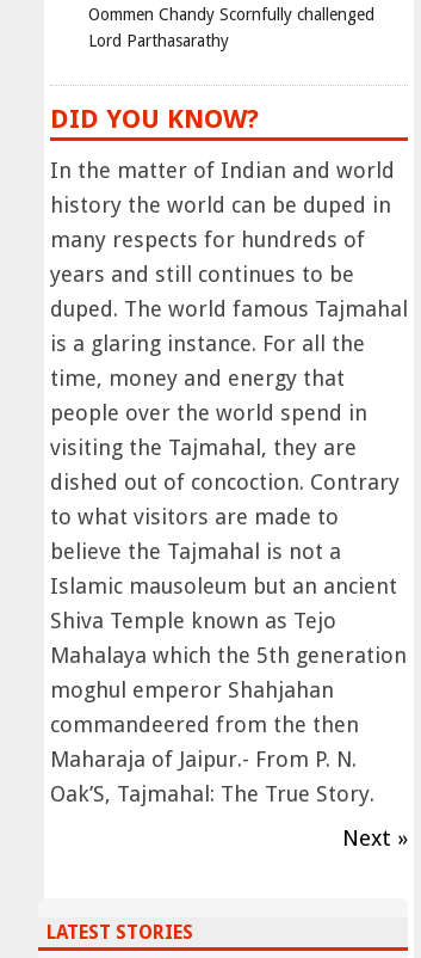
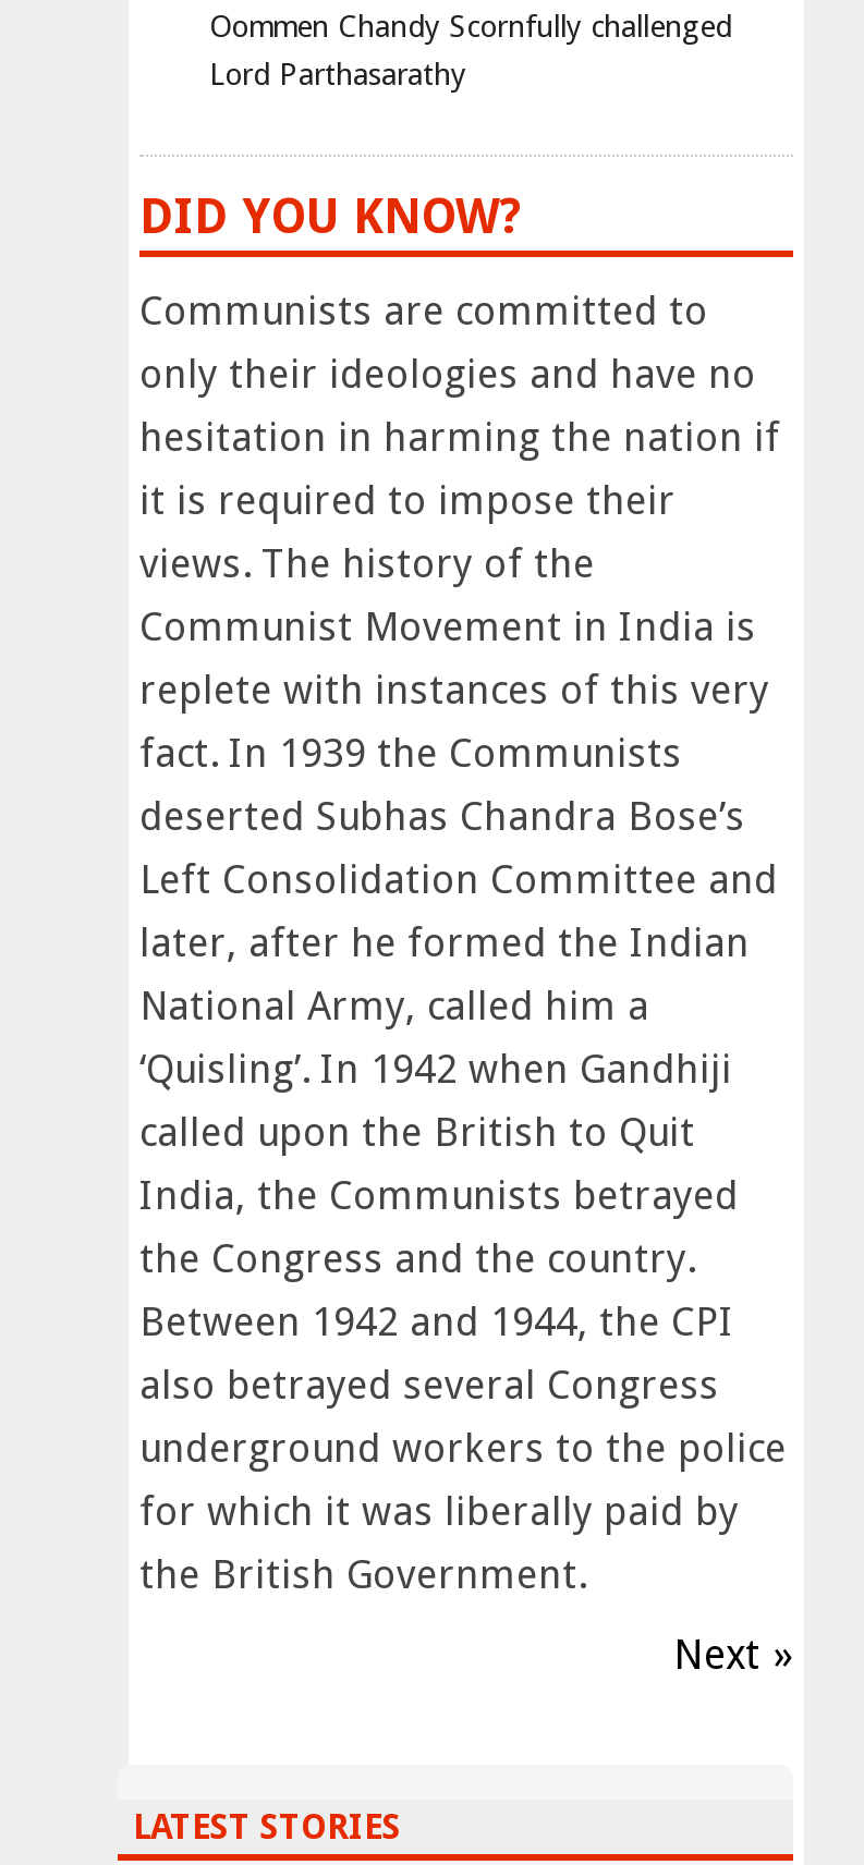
[50,158,408,807] In the matter of Indian and world | history the world can be duped in | many respects for hundreds of | years and still continues to be | duped. The world famous Tajmahal | is a glaring instance. For all the | time, money and energy that | people over the world spend in | visiting the Tajmahal, they are | dished out of concoction. Contrary | to what visitors are made to | believe the Tajmahal is not a | Islamic mausoleum but an ancient | Shiva Temple known as Tejo | Mahalaya which the 5th generation | moghul emperor Shahjahan | commandeered from the then | Maharaja of Jaipur.- From P. N. | Oak’S, Tajmahal: The True Story. -> [139,288,787,1598] Communists are committed to | only their ideologies and have no | hesitation in harming the nation if | it is required to impose their | views. The history of the | Communist Movement in India is | replete with instances of this very | fact. In 1939 the Communists | deserted Subhas Chandra Bose’s | Left Consolidation Committee and | later, after he formed the Indian | National Army, called him a | ‘Quisling’. In 1942 when Gandhiji | called upon the British to Quit | India, the Communists betrayed | the Congress and the country. | Between 1942 and 1944, the CPI | also betrayed several Congress | underground workers to the police | for which it was liberally paid by | the British Government.

